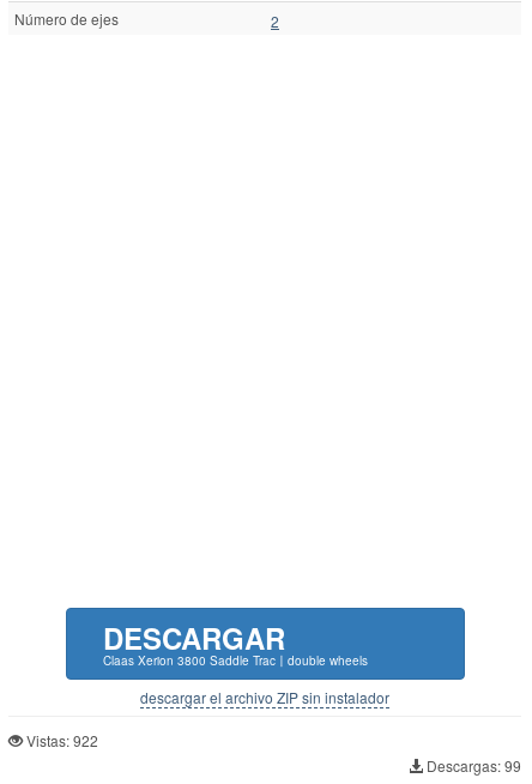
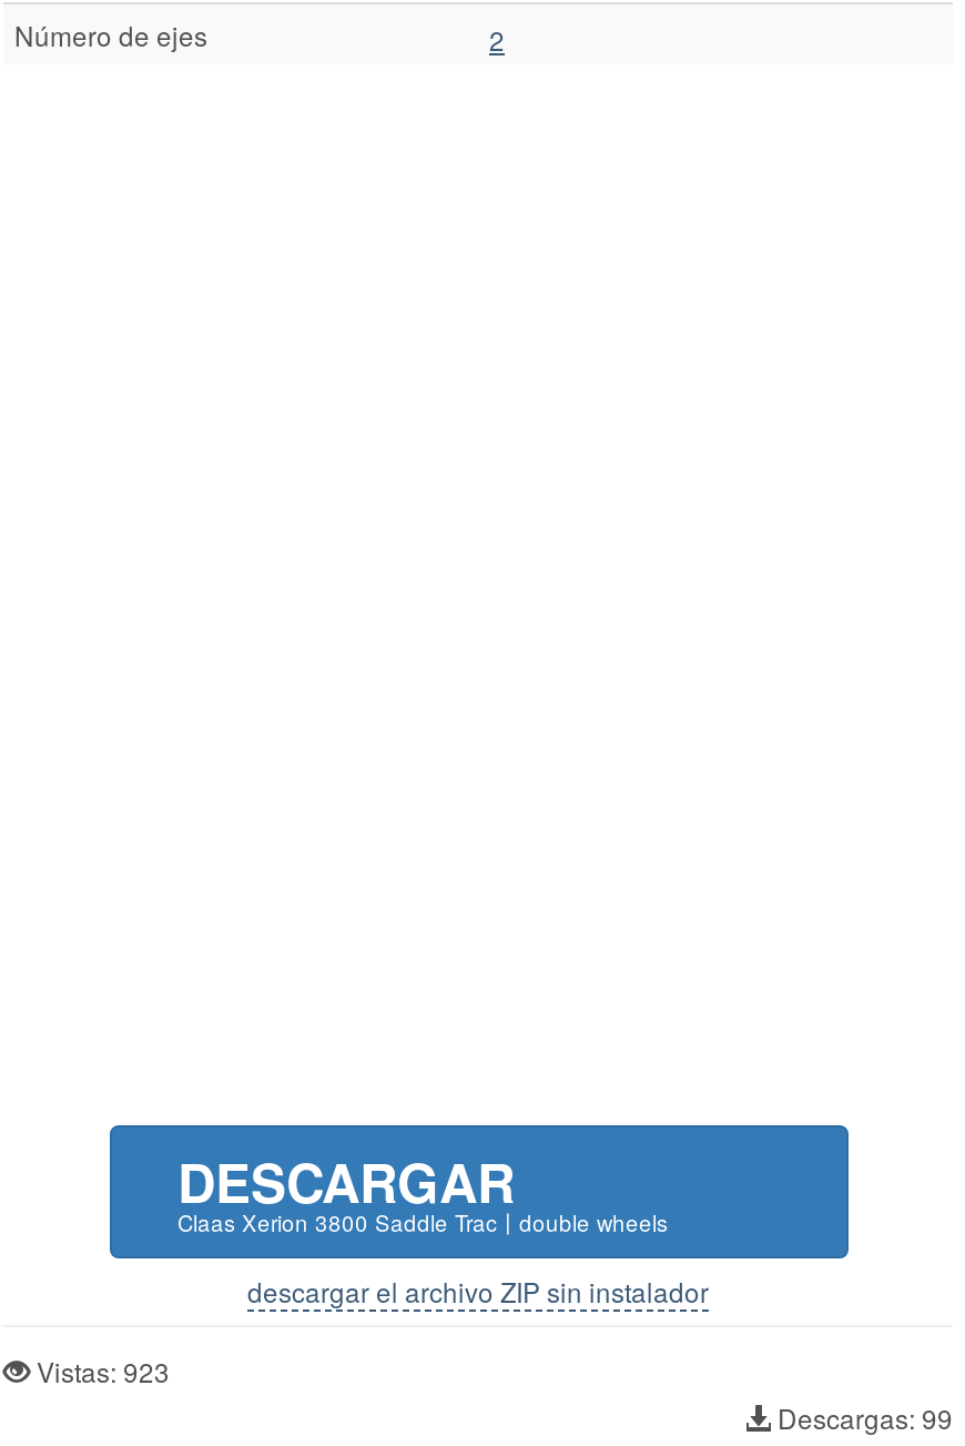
[23,730,98,750] Vistas: 922 -> [30,1351,170,1389] Vistas: 923

